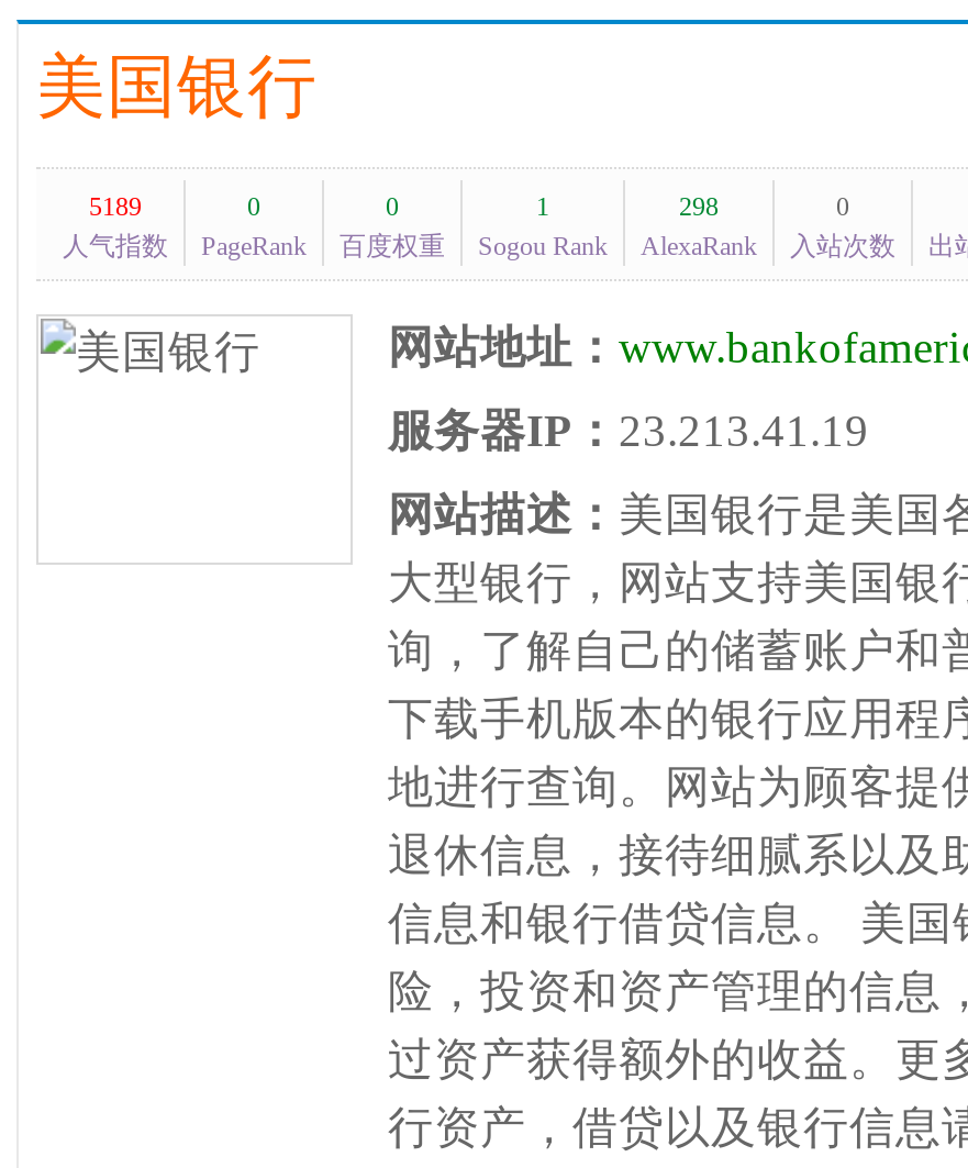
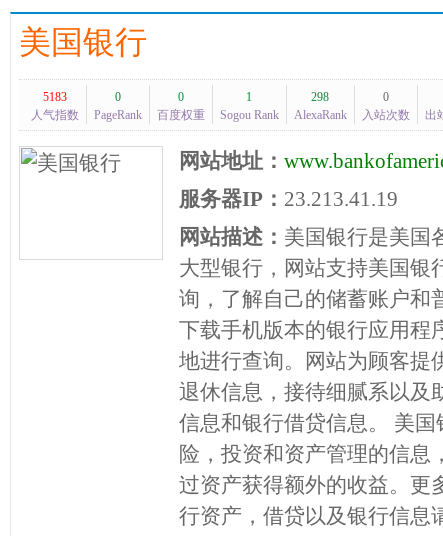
[89,191,142,222] 5189 -> [43,90,67,104] 5183

